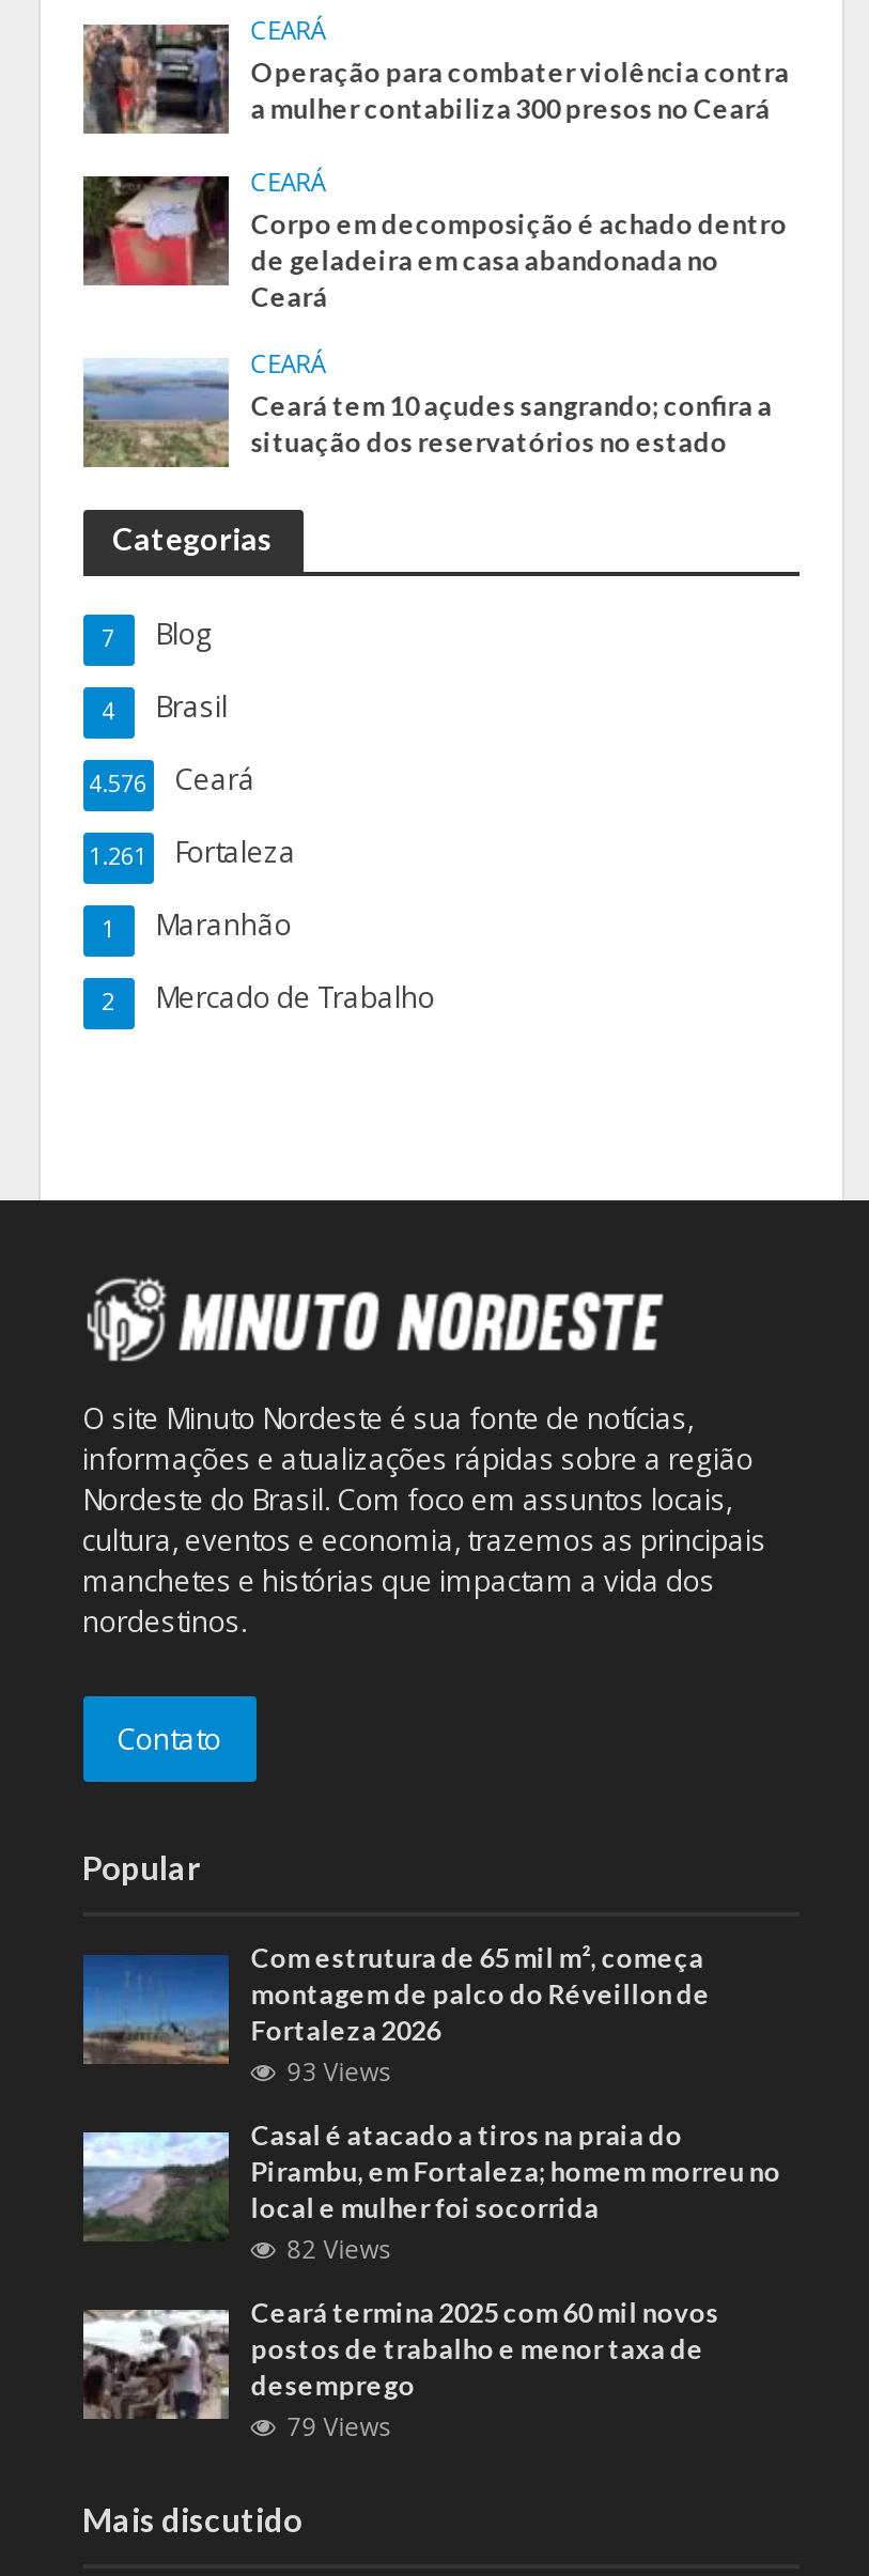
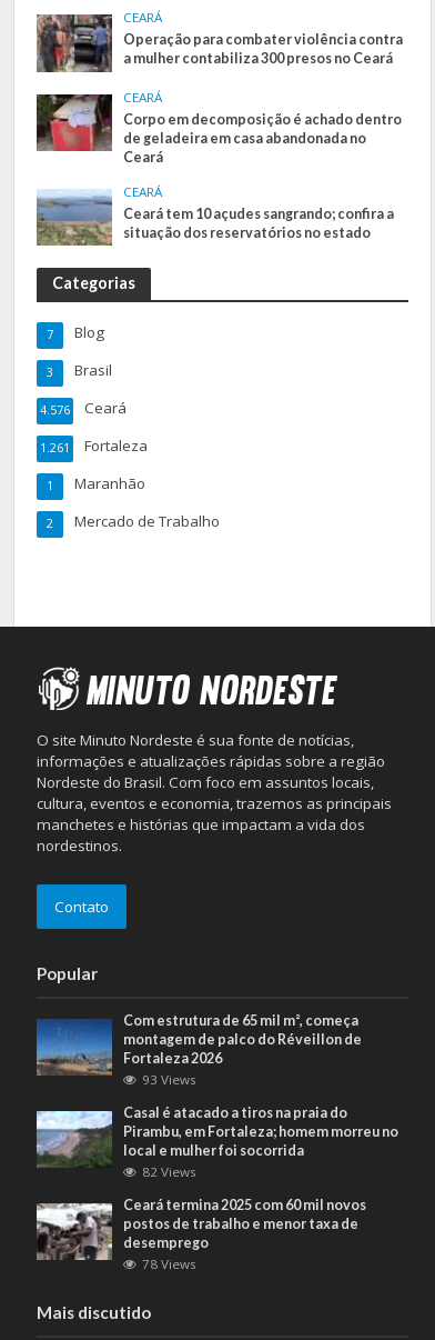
[102,686,228,725] 4 Brasil -> [46,360,112,380] 3 Brasil
[287,2410,392,2442] 79 Views -> [142,1256,197,1272] 78 Views

